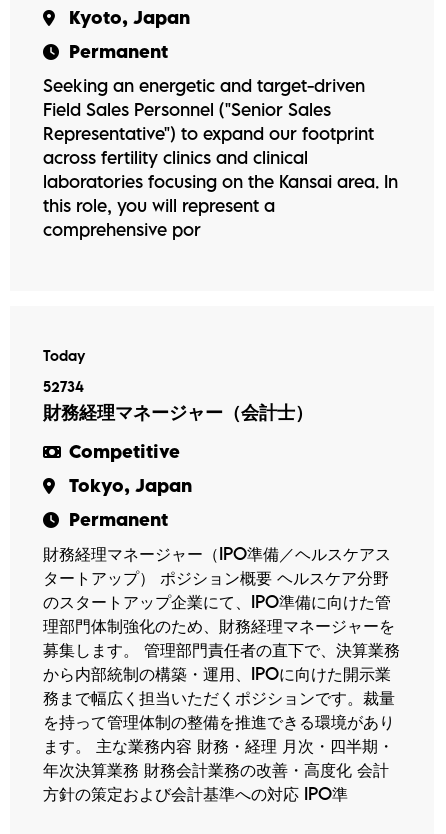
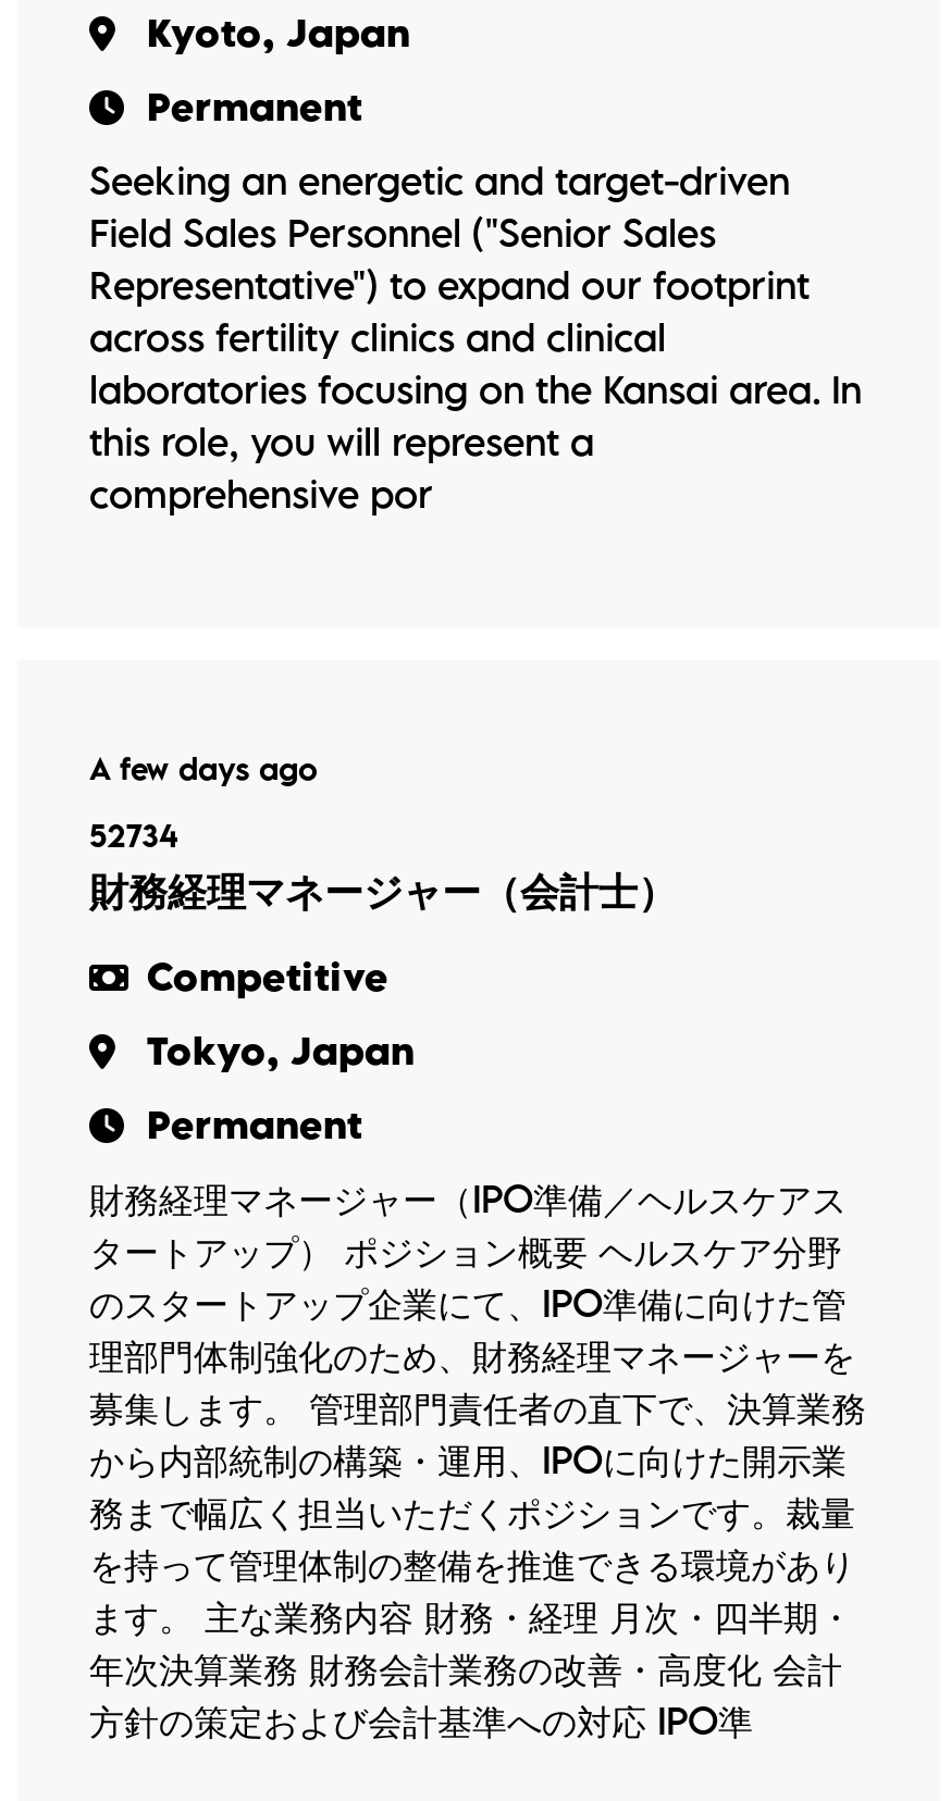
[43,347,86,364] Today -> [89,750,318,787] A few days ago

